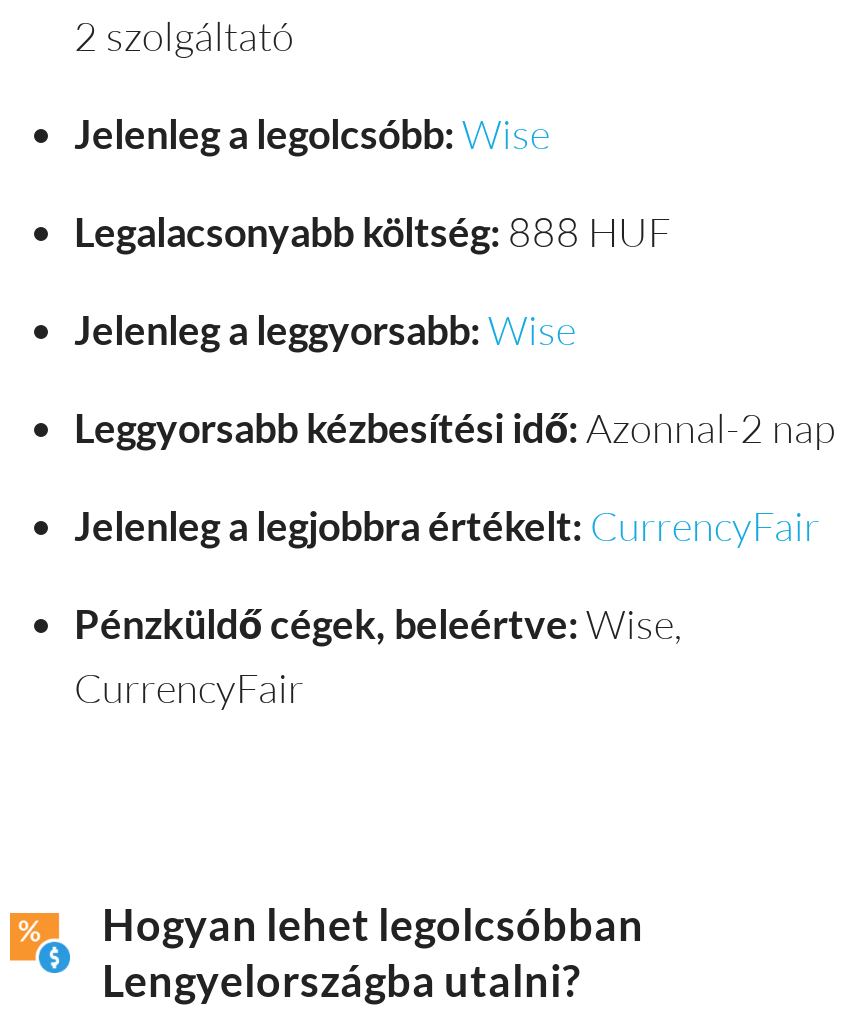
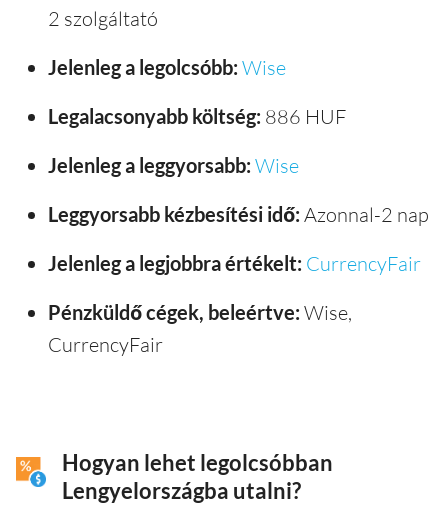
[74,207,670,257] Legalacsonyabb költség: 888 HUF -> [48,104,346,129] Legalacsonyabb költség: 886 HUF

